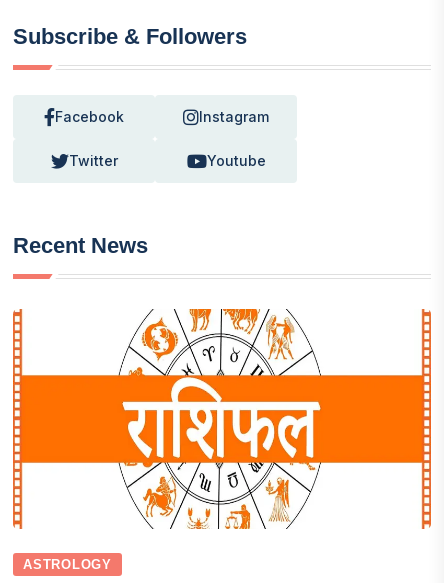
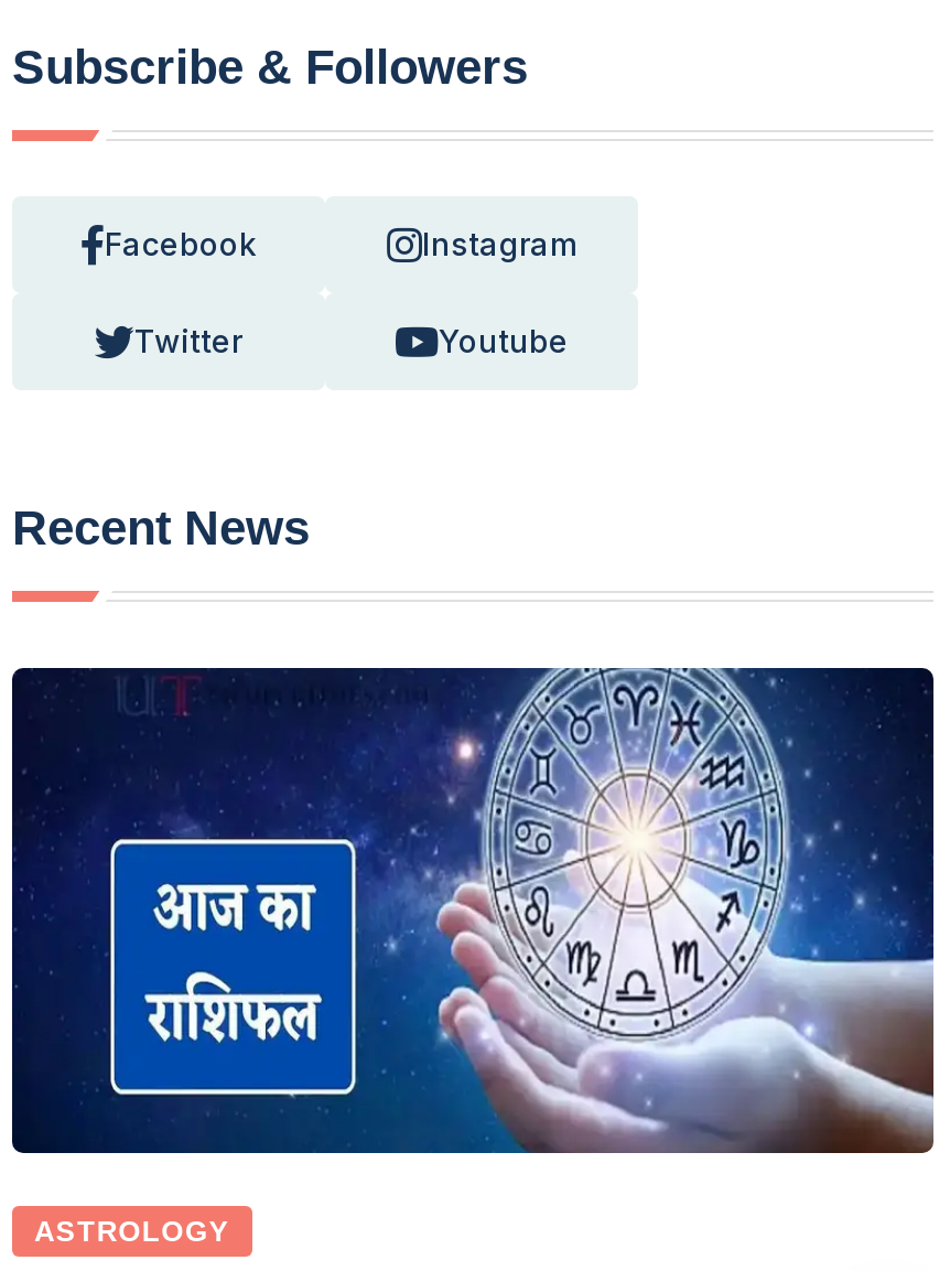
[12,308,432,530] [image] -> [10,666,936,1155] [image]

